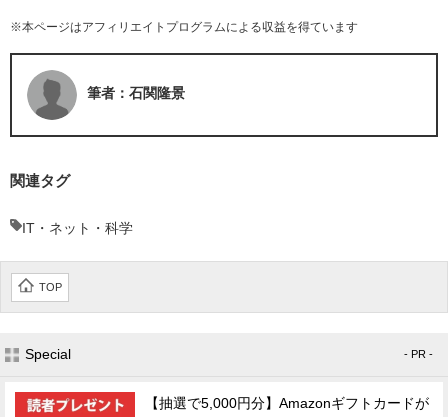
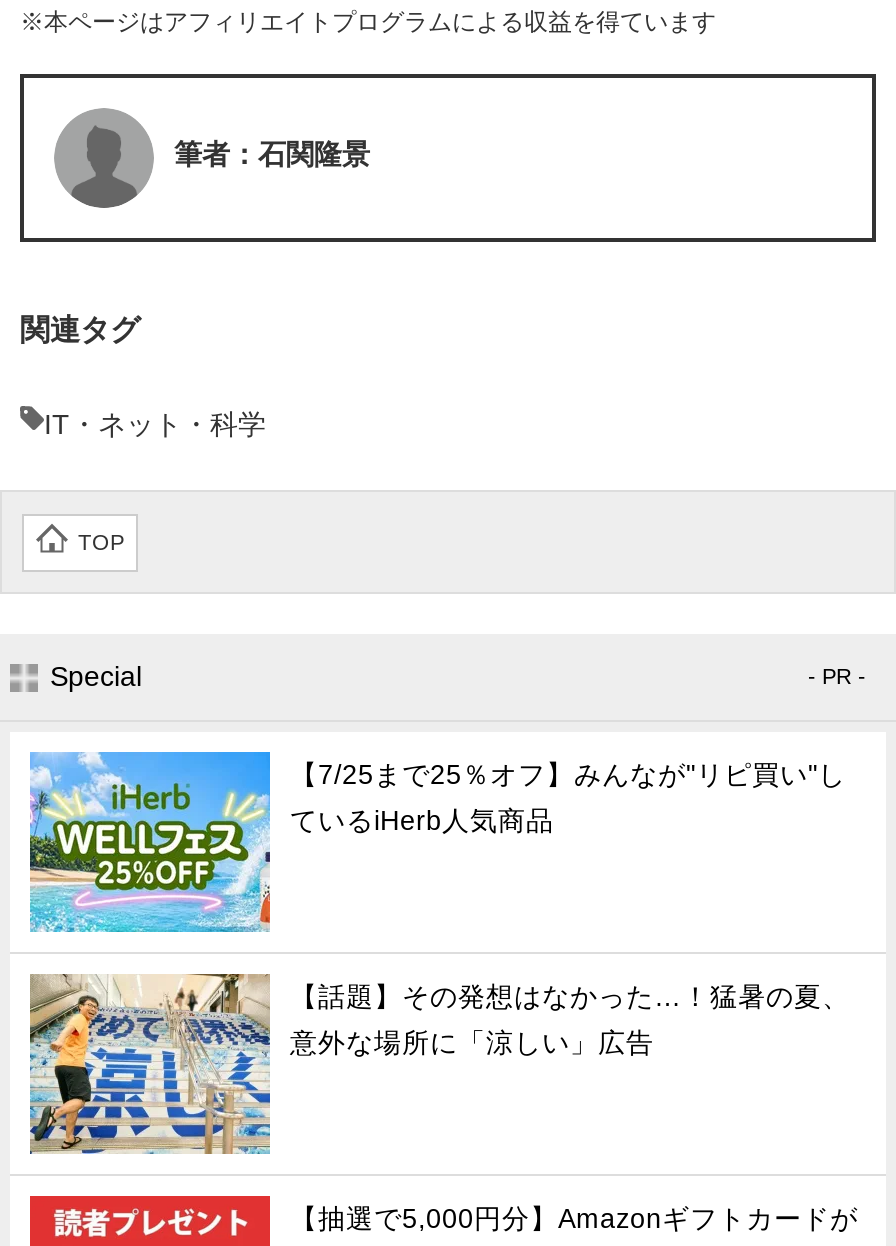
none -> [28,750,846,934] [image] | 【7/25まで25％オフ】みんなが"リピ買い"し | ているiHerb人気商品
none -> [28,970,850,1156] [image] | 【話題】その発想はなかった…！猛暑の夏、 | 意外な場所に「涼しい」広告

